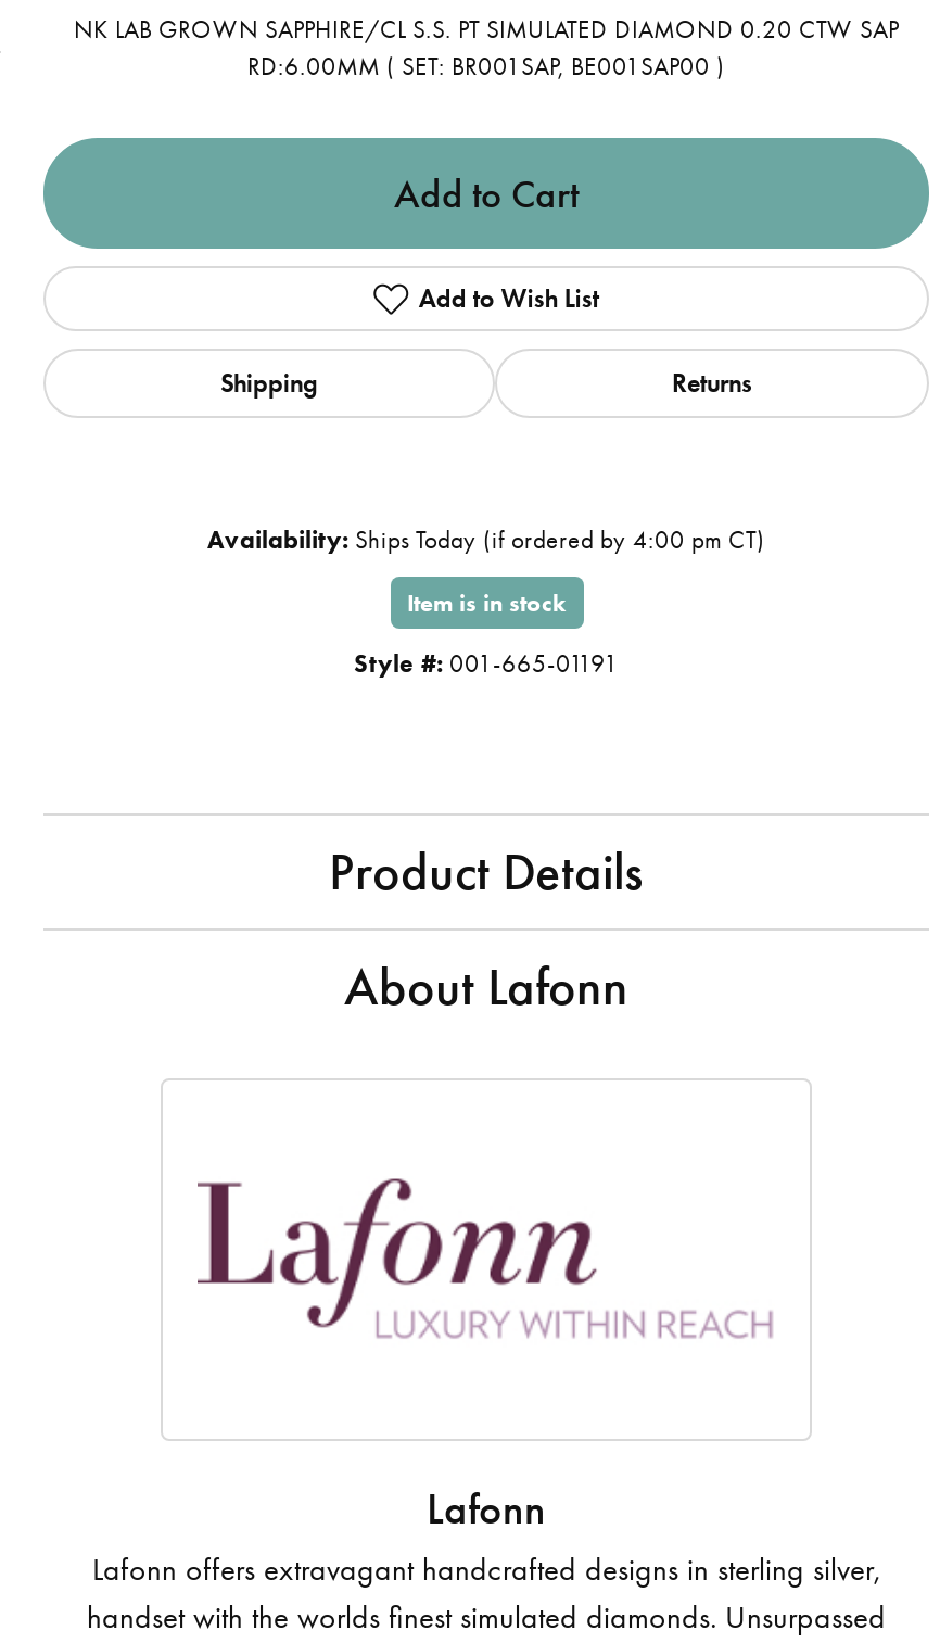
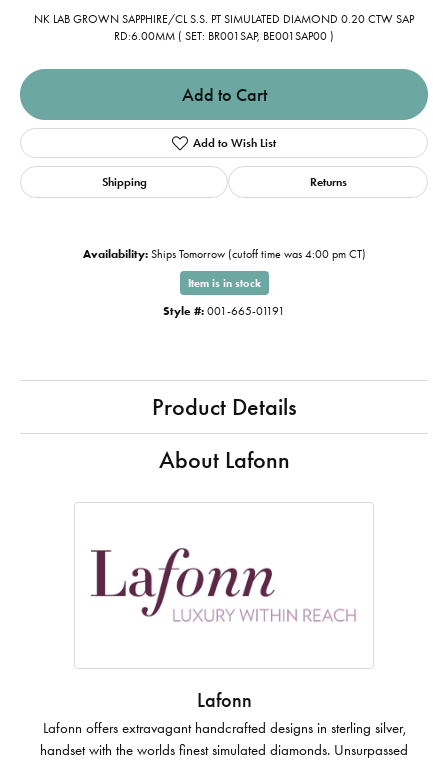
[207,525,765,555] Availability: Ships Today (if ordered by 4:00 pm CT) -> [82,247,365,261] Availability: Ships Tomorrow (cutoff time was 4:00 pm CT)

